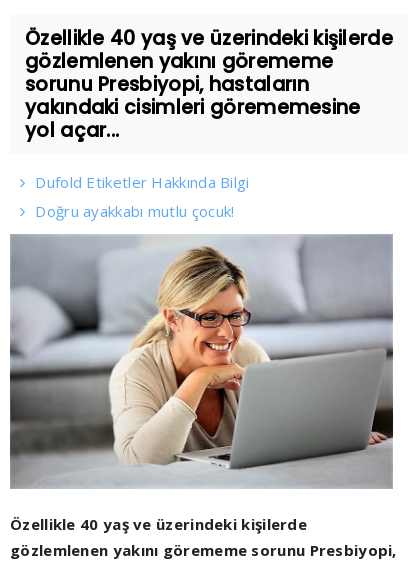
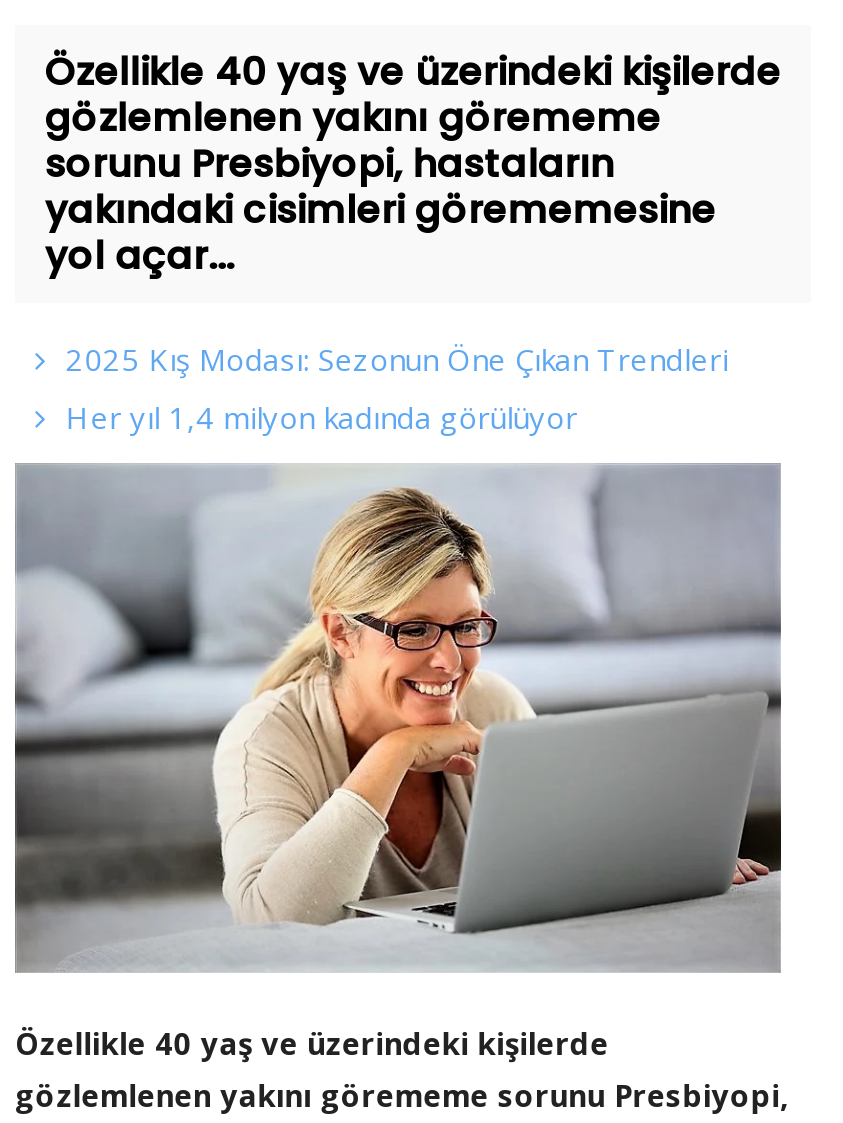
[35,172,250,221] Dufold Etiketler Hakkında Bilgi | Doğru ayakkabı mutlu çocuk! -> [66,339,728,437] 2025 Kış Modası: Sezonun Öne Çıkan Trendleri | Her yıl 1,4 milyon kadında görülüyor

